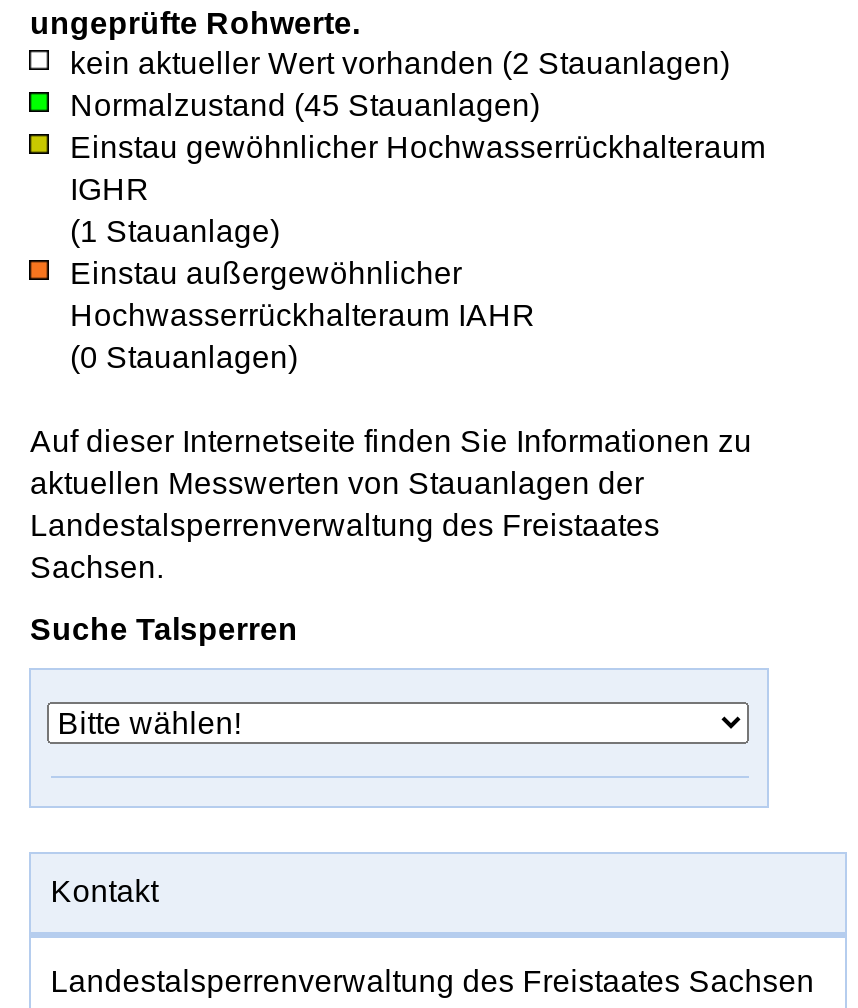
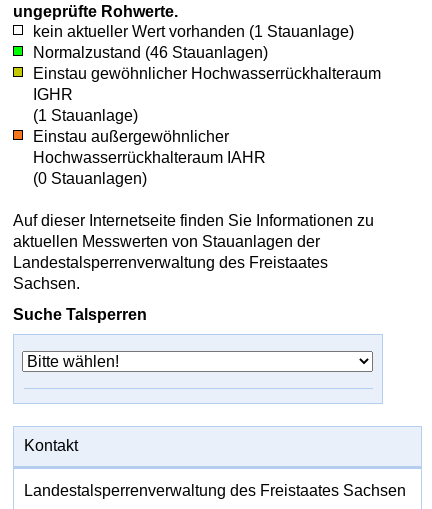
[70,45,730,79] kein aktueller Wert vorhanden (2 Stauanlagen) -> [33,22,354,39] kein aktueller Wert vorhanden (1 Stauanlage)
[70,87,540,121] Normalzustand (45 Stauanlagen) -> [33,43,268,60] Normalzustand (46 Stauanlagen)

